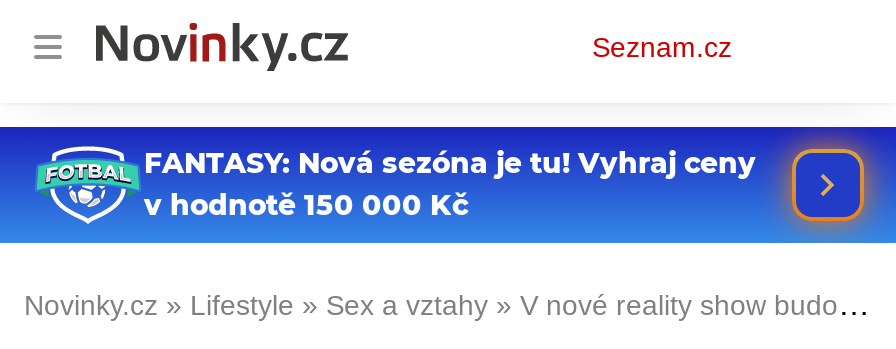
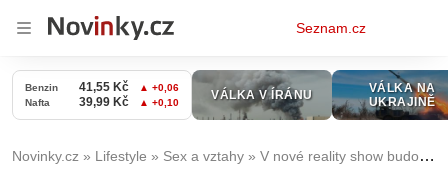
[6,125,890,245] [image] -> [3,68,445,125] [image]

